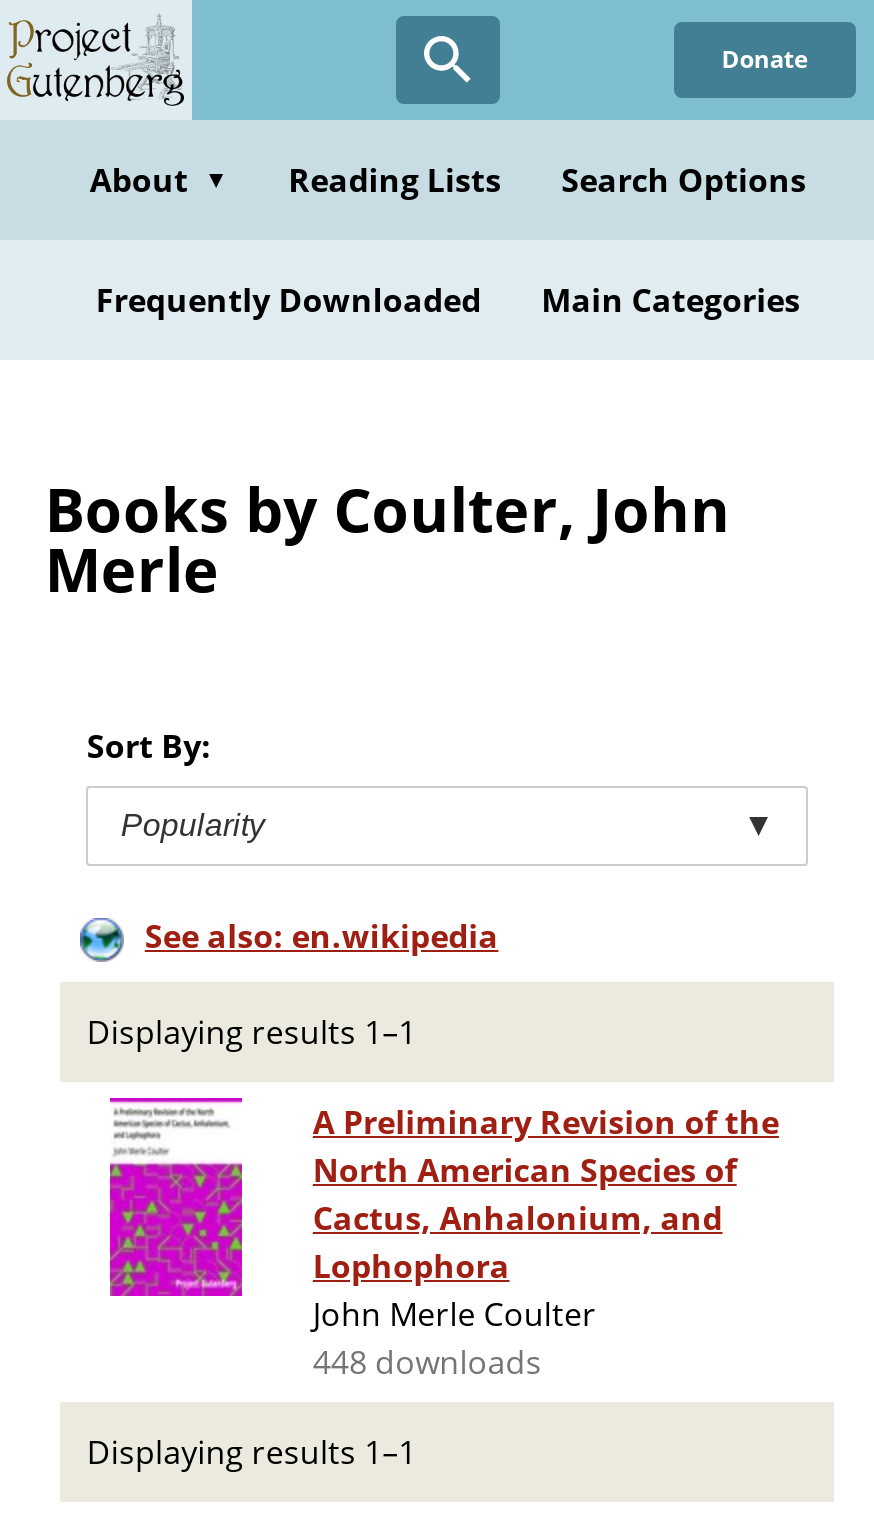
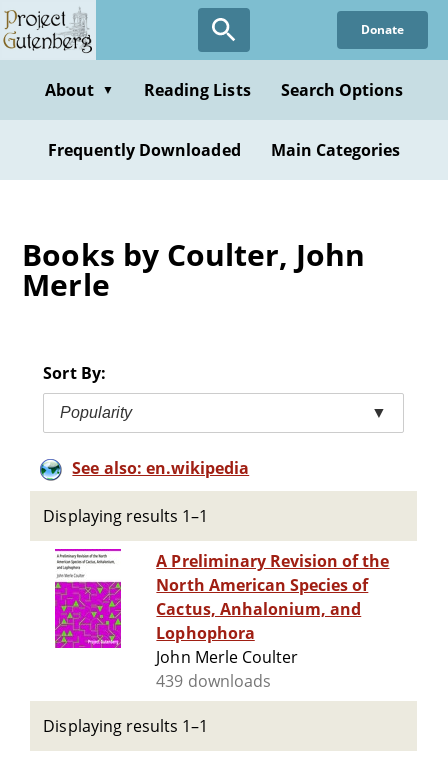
[313,1340,542,1384] 448 downloads -> [156,670,271,692] 439 downloads

